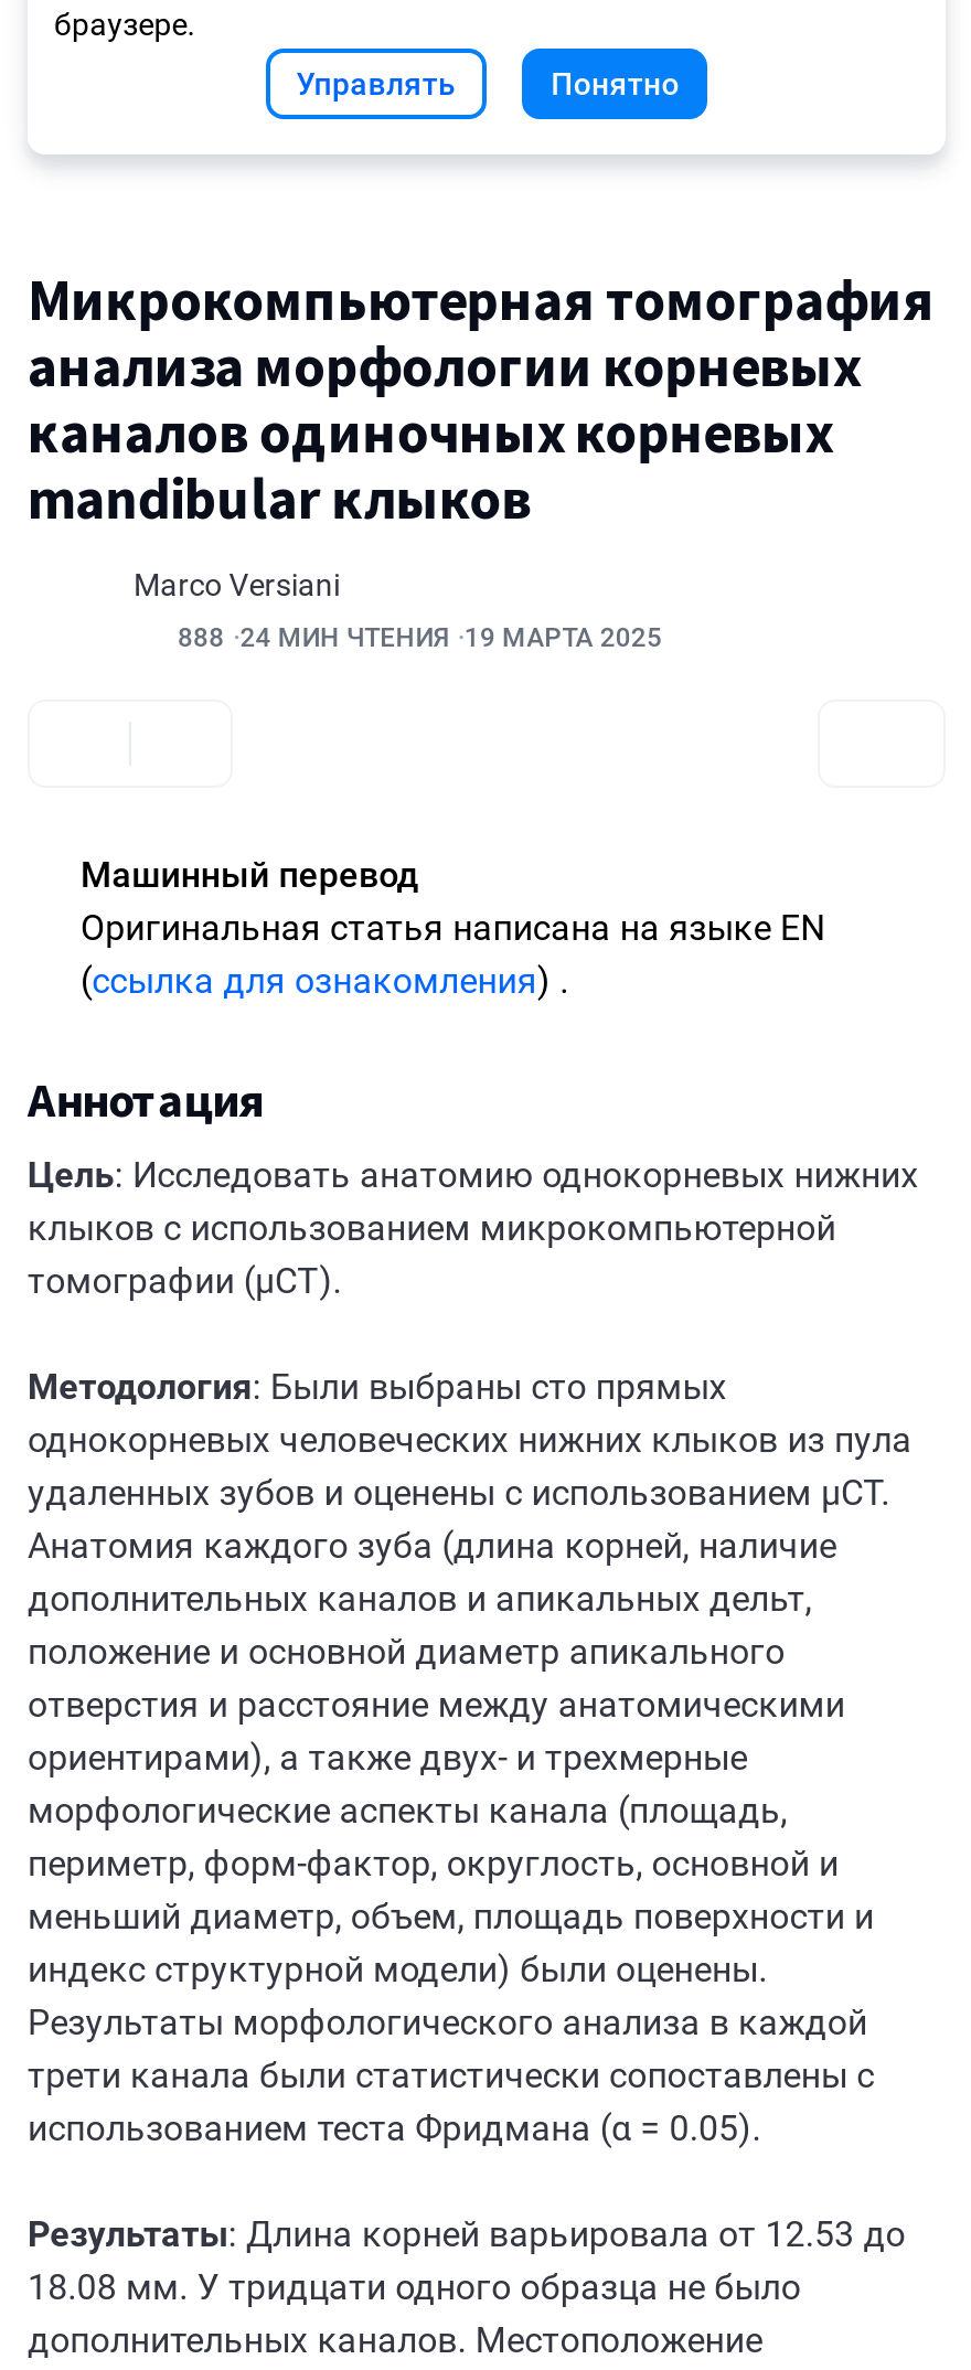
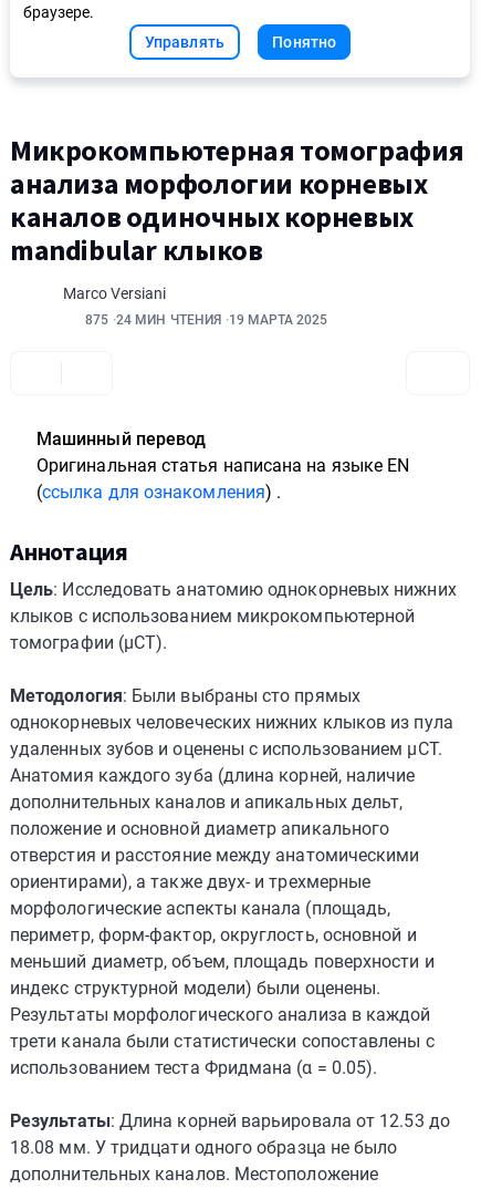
[178,622,662,653] 888 24 МИН ЧТЕНИЯ 19 МАРТА 2025 -> [85,312,328,328] 875 24 МИН ЧТЕНИЯ 19 МАРТА 2025

